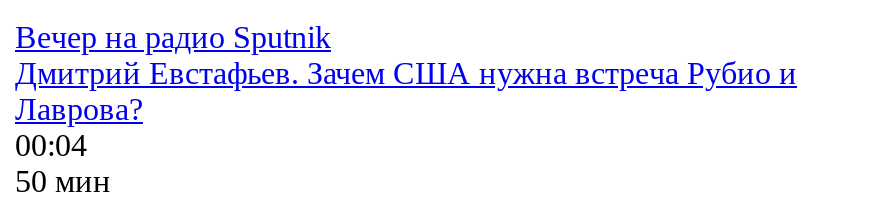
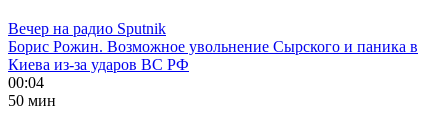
[15,56,797,126] Дмитрий Евстафьев. Зачем США нужна встреча Рубио и | Лаврова? -> [8,38,418,73] Борис Рожин. Возможное увольнение Сырского и паника в | Киева из-за ударов ВС РФ

